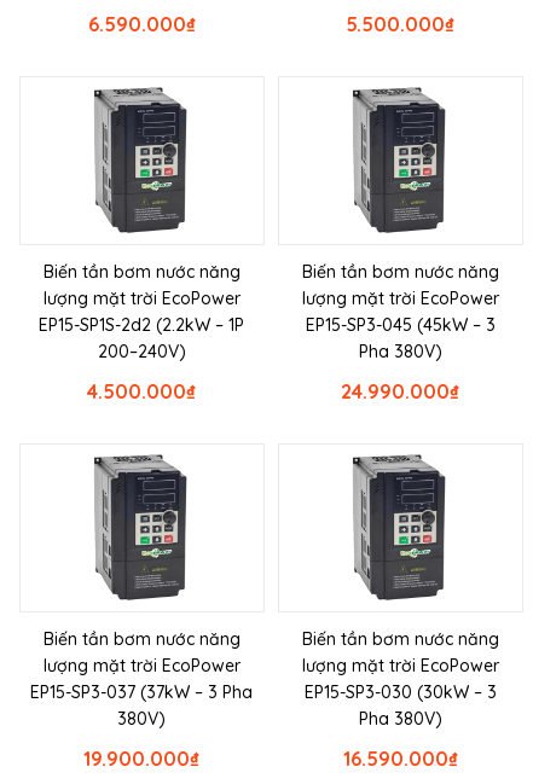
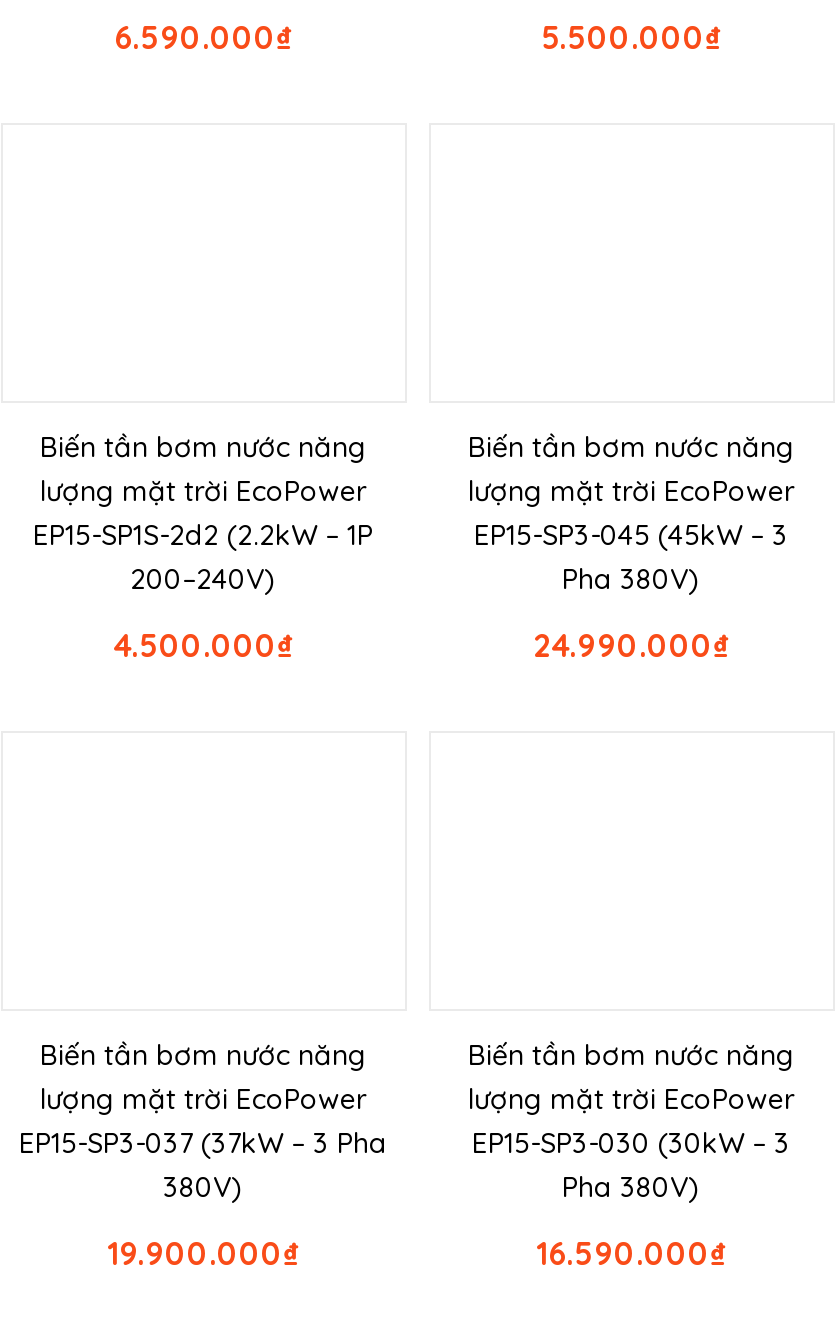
[93,86,187,234] [image] -> none
[352,86,446,234] [image] -> none
[93,453,187,602] [image] -> none
[352,453,446,602] [image] -> none

